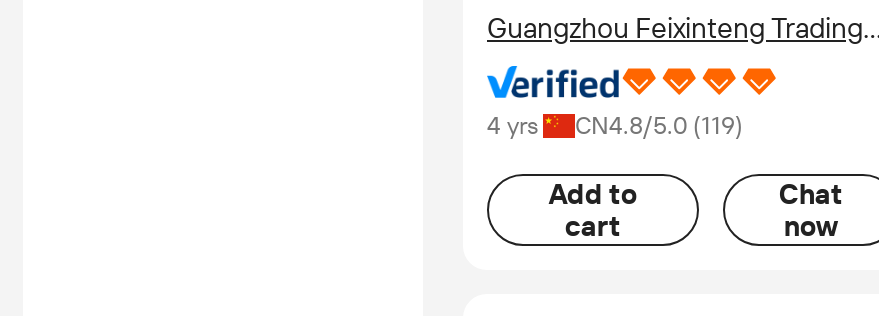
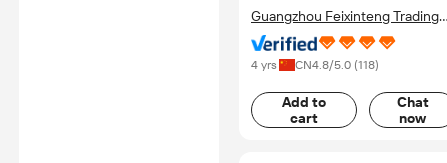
[487,112,743,140] 4 yrs CN4.8/5.0 (119) -> [251,58,379,72] 4 yrs CN4.8/5.0 (118)

